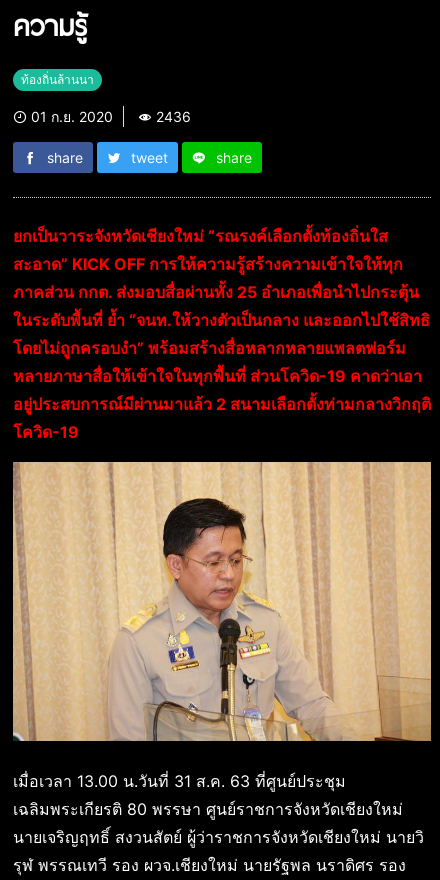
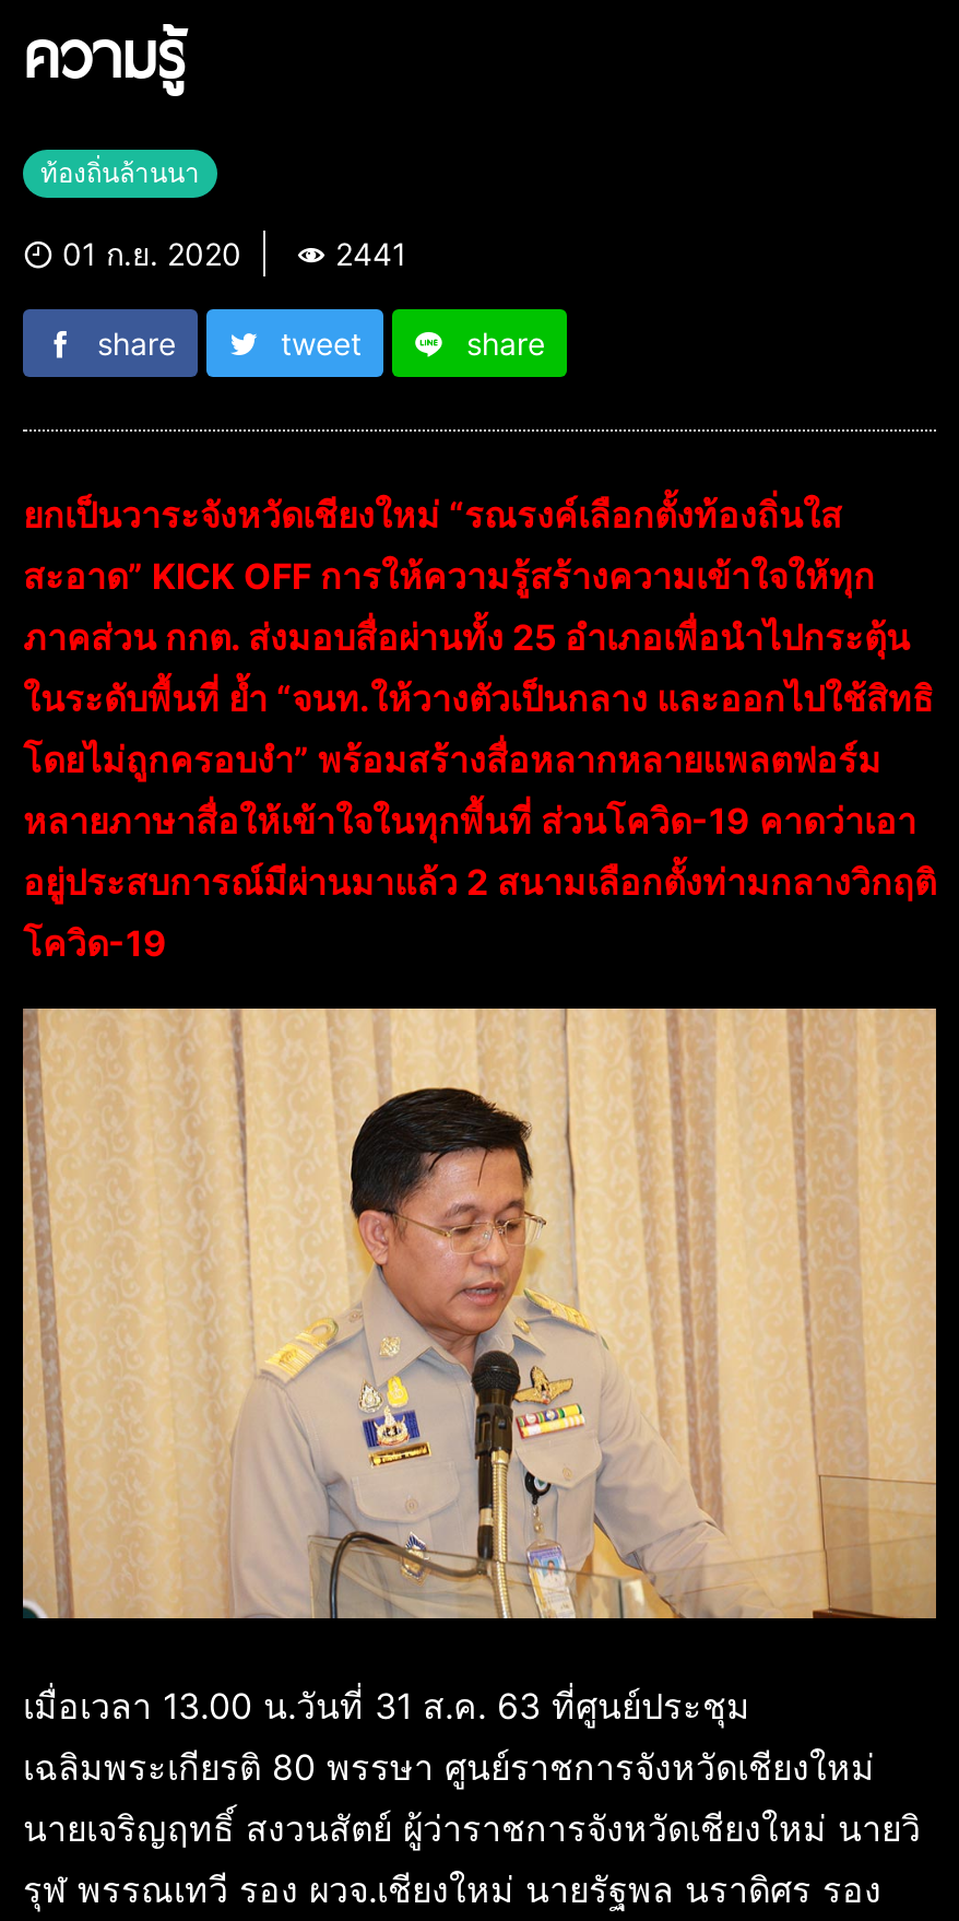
[152,108,191,125] 2436 -> [327,235,407,272] 2441

